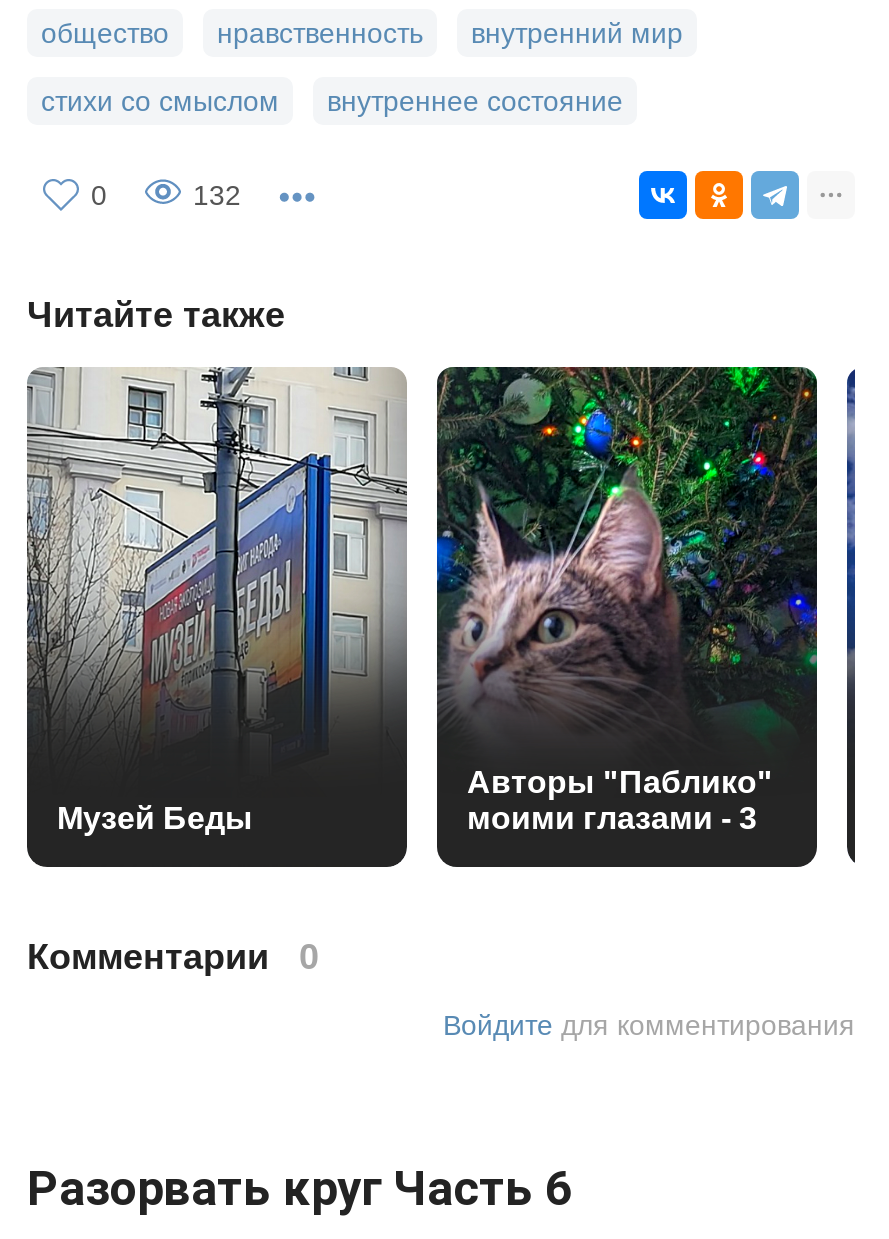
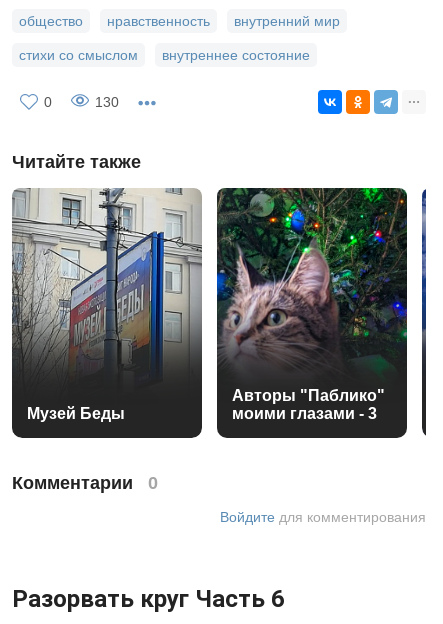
[193,181,241,213] 132 -> [95,95,119,111] 130

